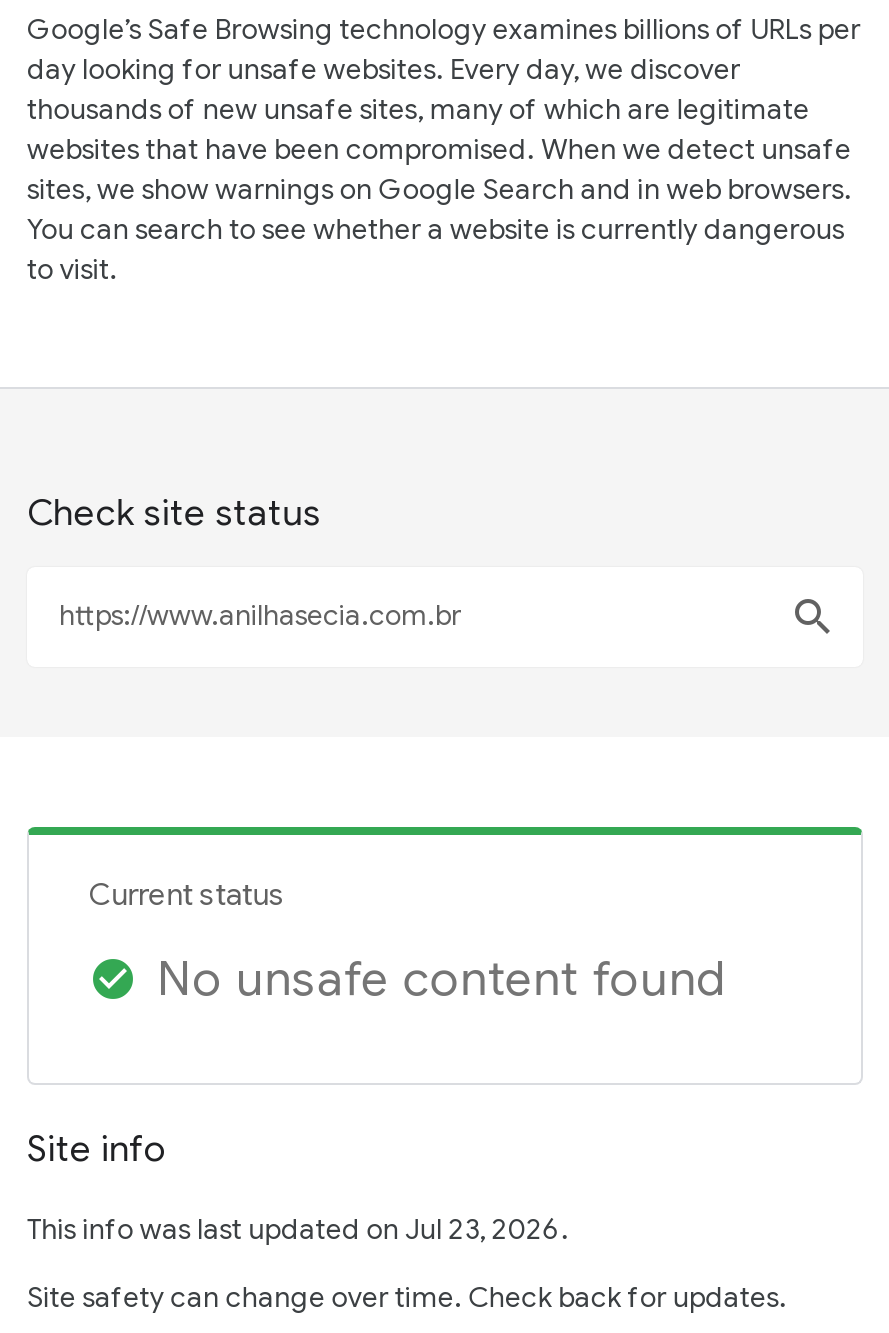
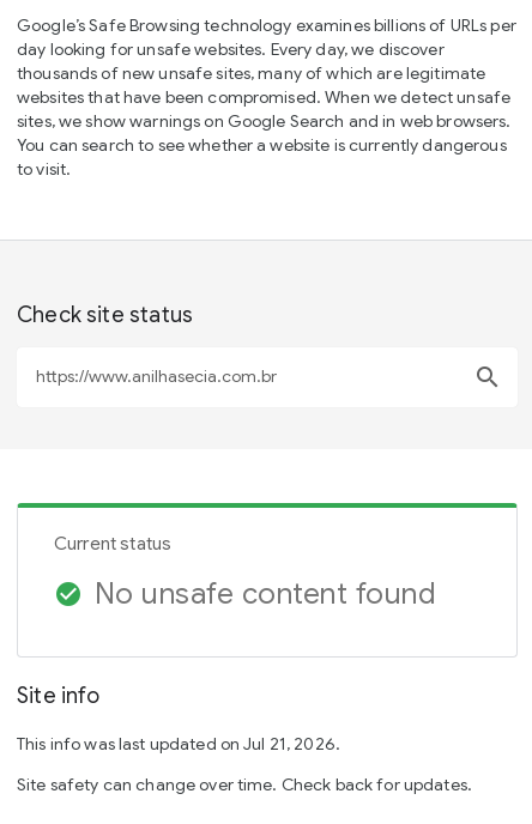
[27,1211,569,1247] This info was last updated on Jul 23, 2026. -> [17,733,340,754] This info was last updated on Jul 21, 2026.

